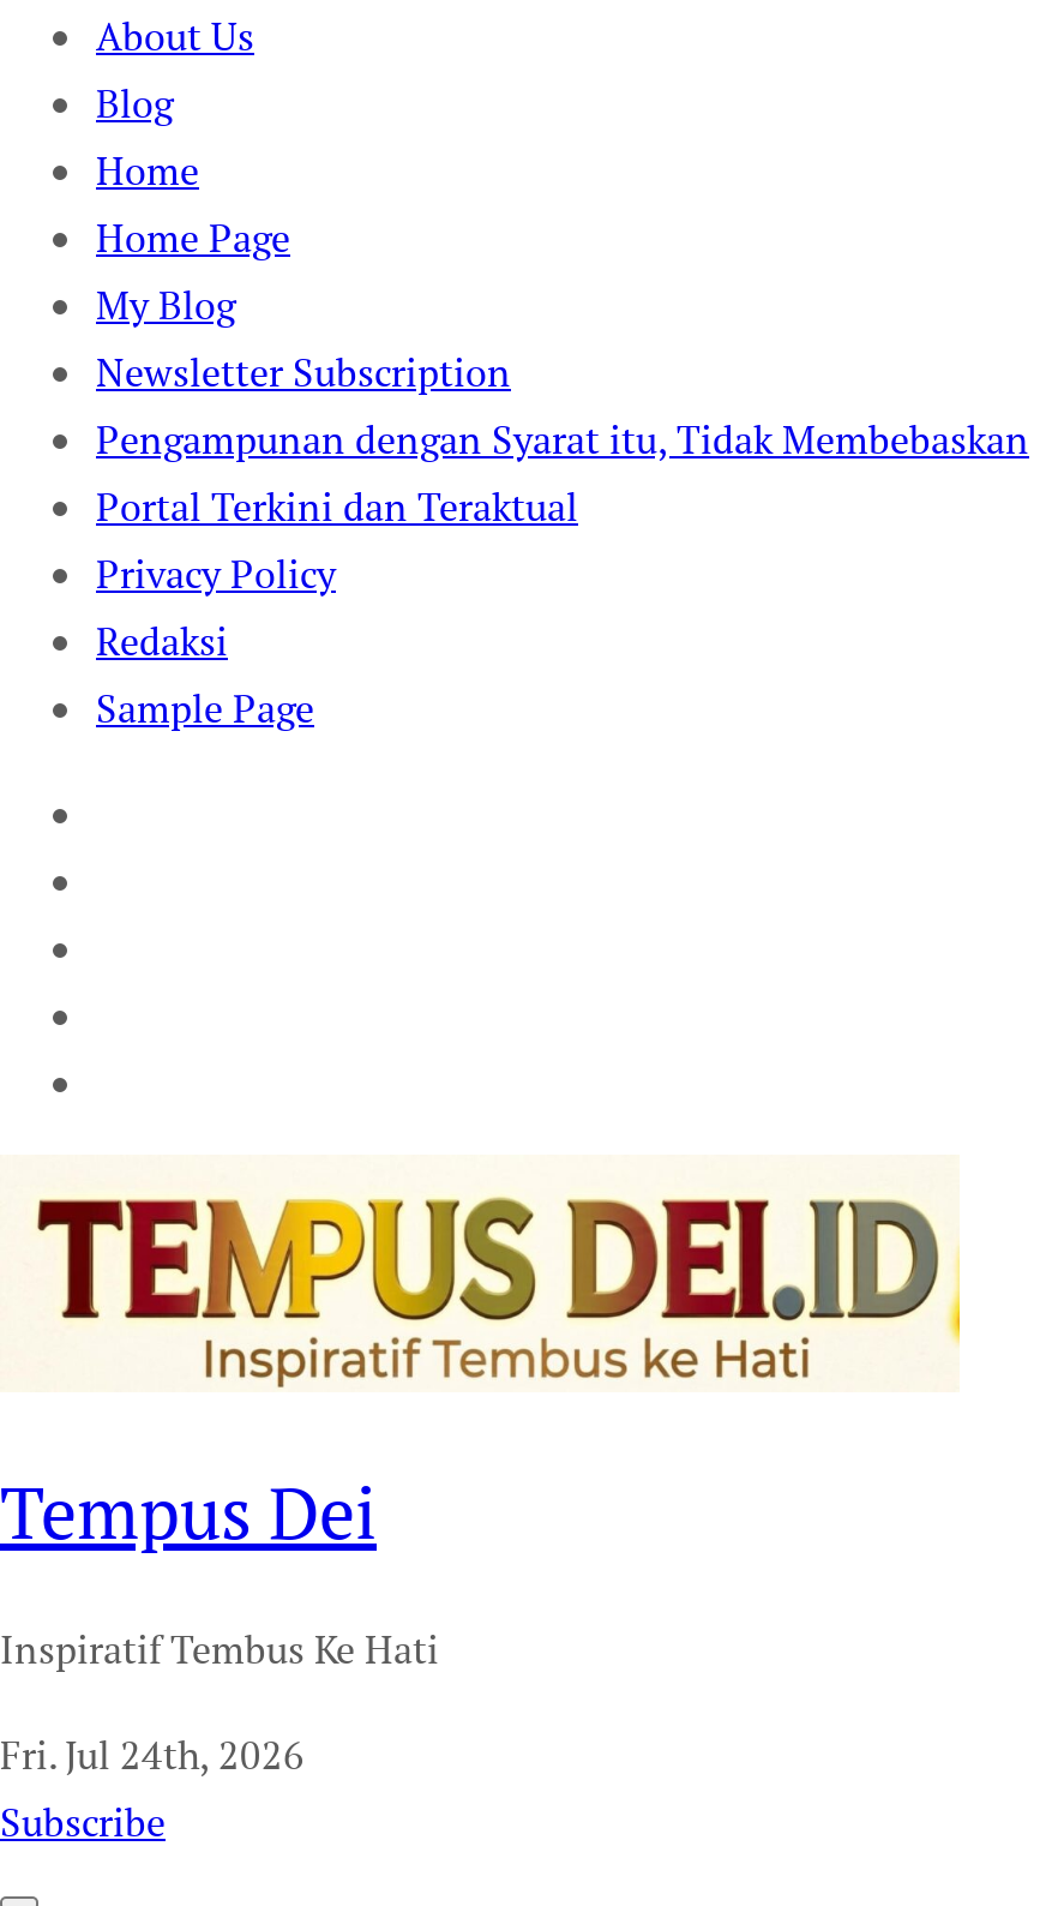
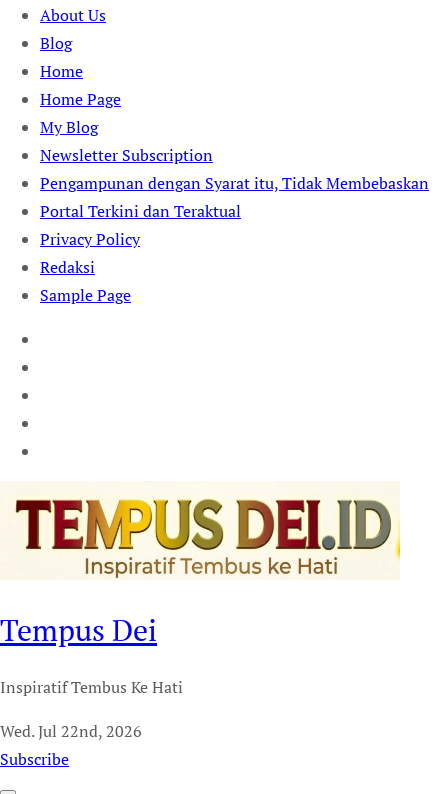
[0,1727,305,1780] Fri. Jul 24th, 2026 -> [0,720,142,742] Wed. Jul 22nd, 2026

